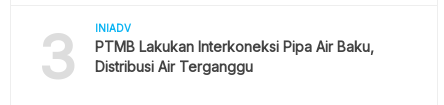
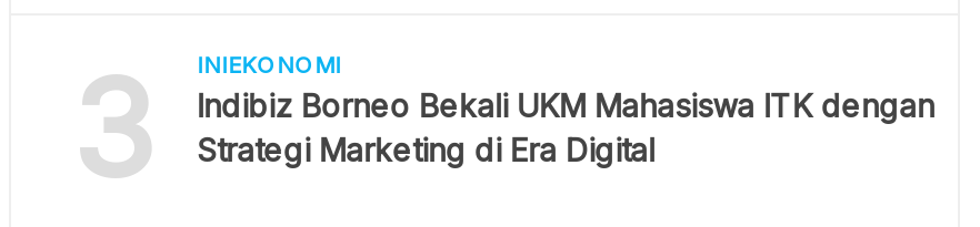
[95,22,374,75] INIADV | PTMB Lakukan Interkoneksi Pipa Air Baku, | Distribusi Air Terganggu -> [197,50,935,167] INIEKONOMI | Indibiz Borneo Bekali UKM Mahasiswa ITK dengan | Strategi Marketing di Era Digital

